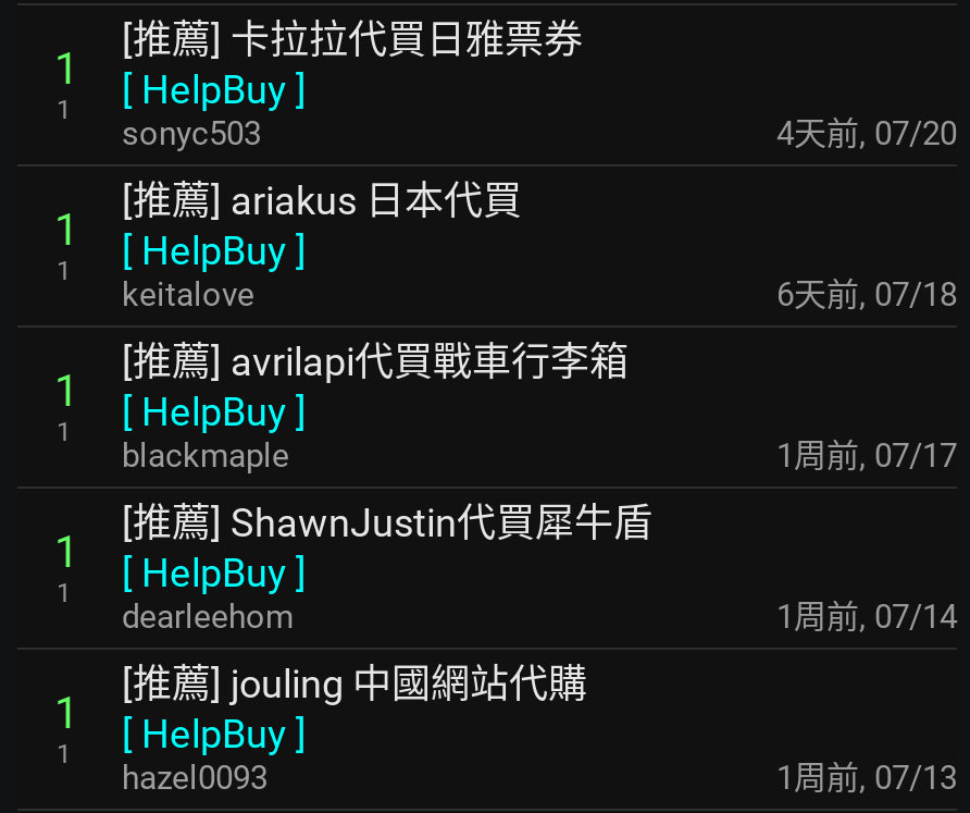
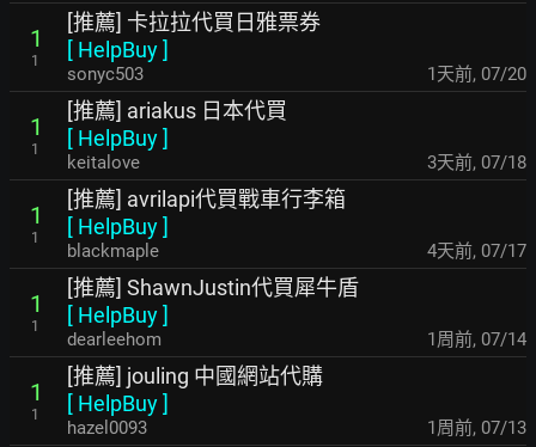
[776,115,957,154] 4天前, 07/20 -> [427,64,526,85] 1天前, 07/20
[776,276,957,315] 6天前, 07/18 -> [427,152,526,174] 3天前, 07/18
[776,437,957,476] 1周前, 07/17 -> [427,241,526,262] 4天前, 07/17

